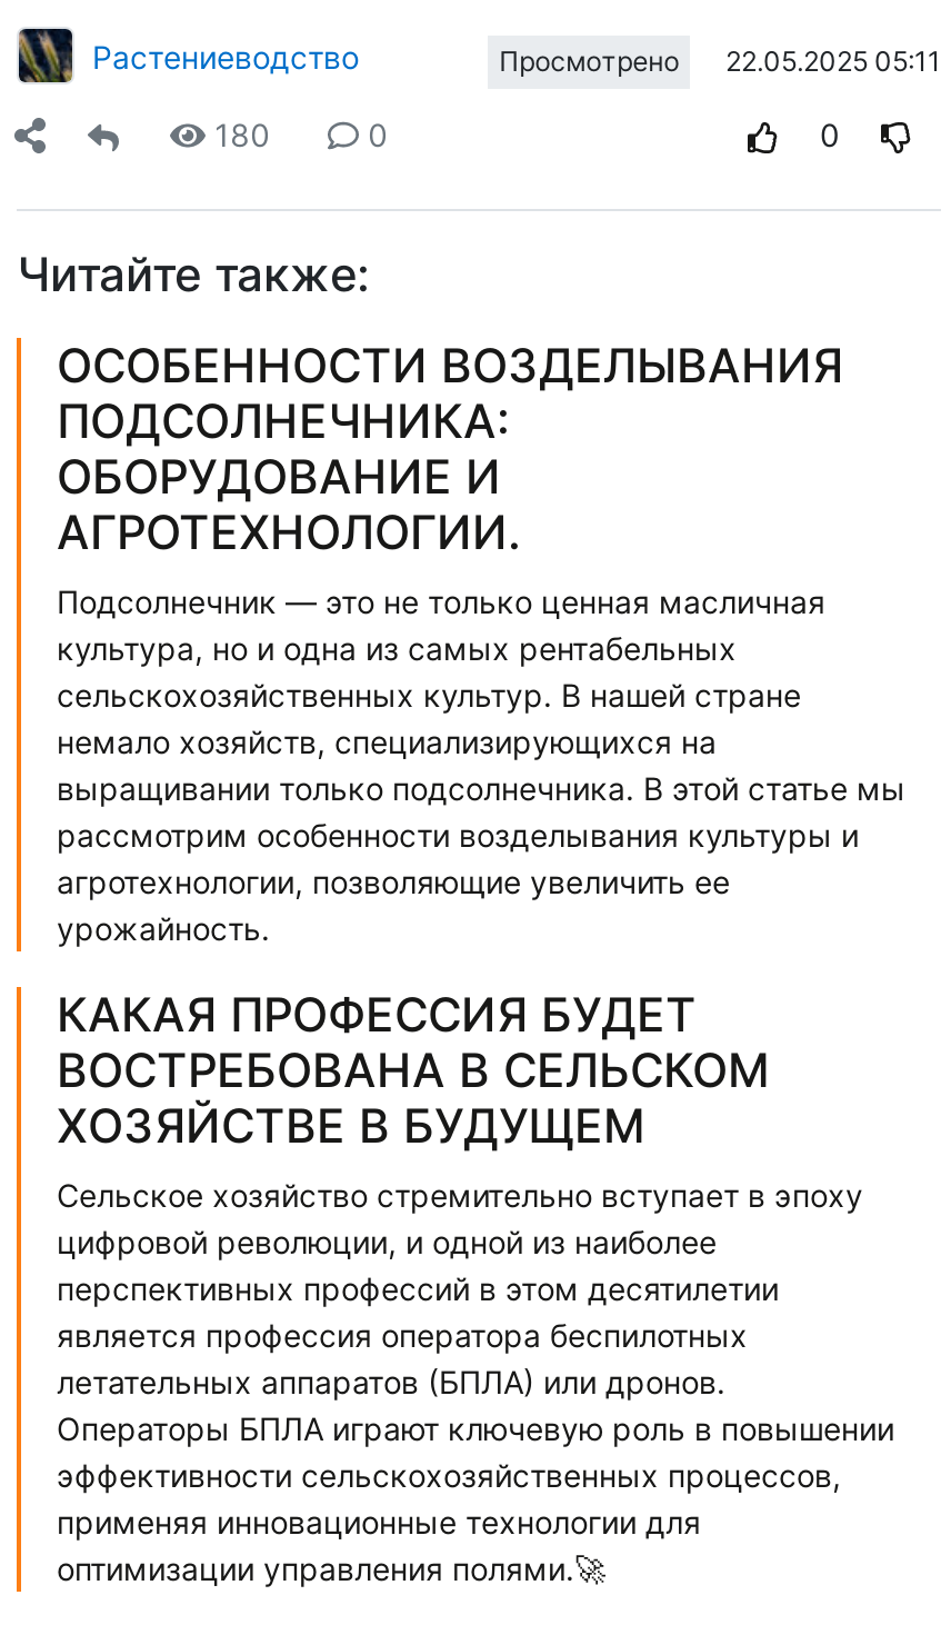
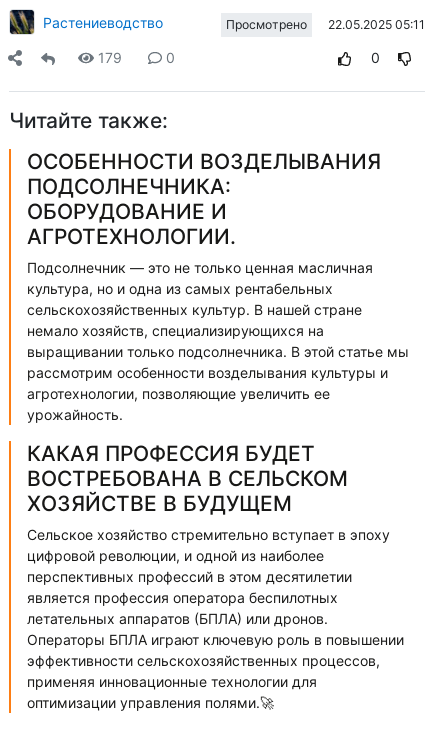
[215,116,270,154] 180 -> [98,49,122,66] 179

